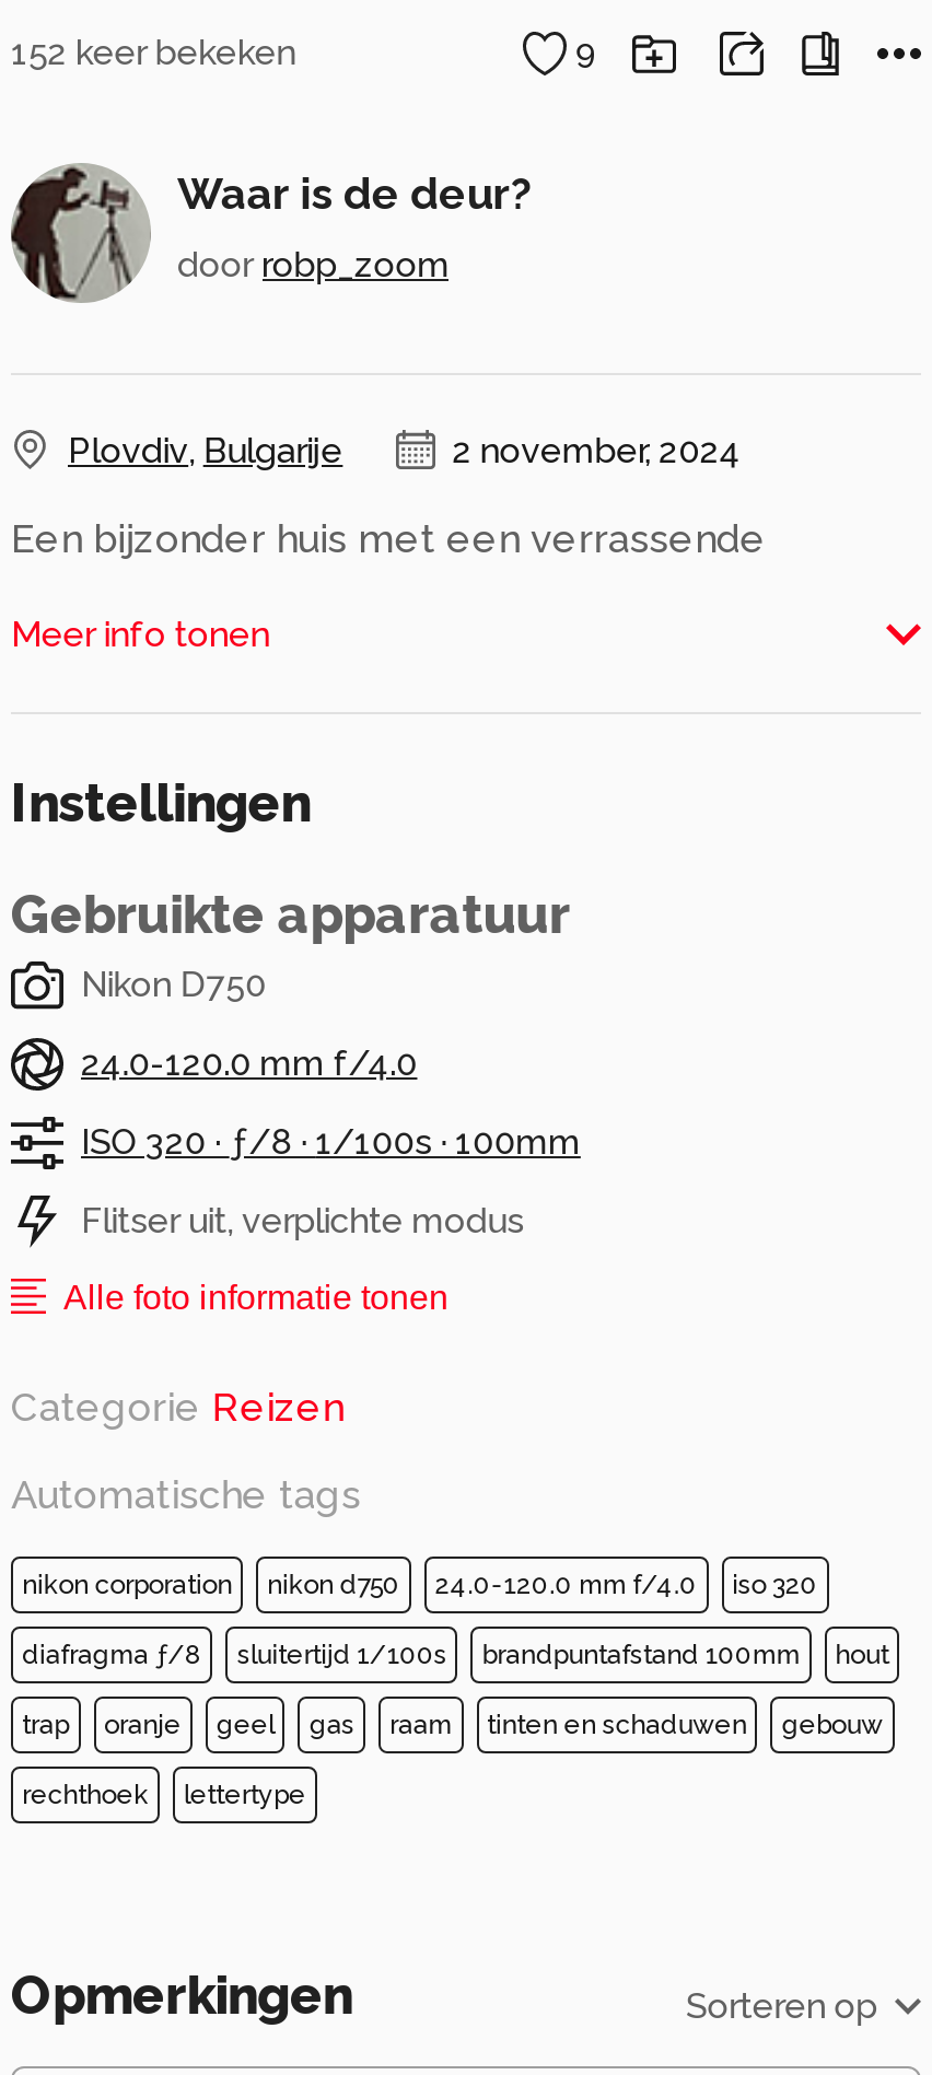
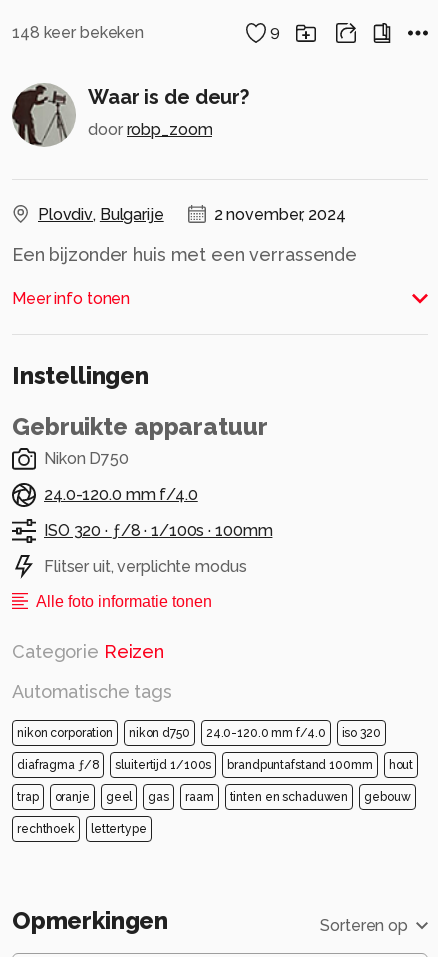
[11,31,296,72] 152 keer bekeken -> [12,22,144,41] 148 keer bekeken

